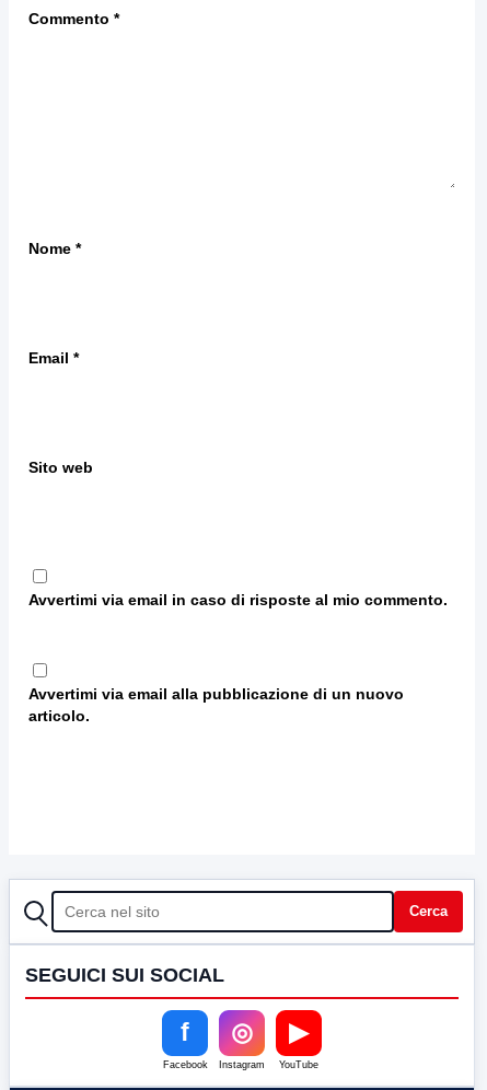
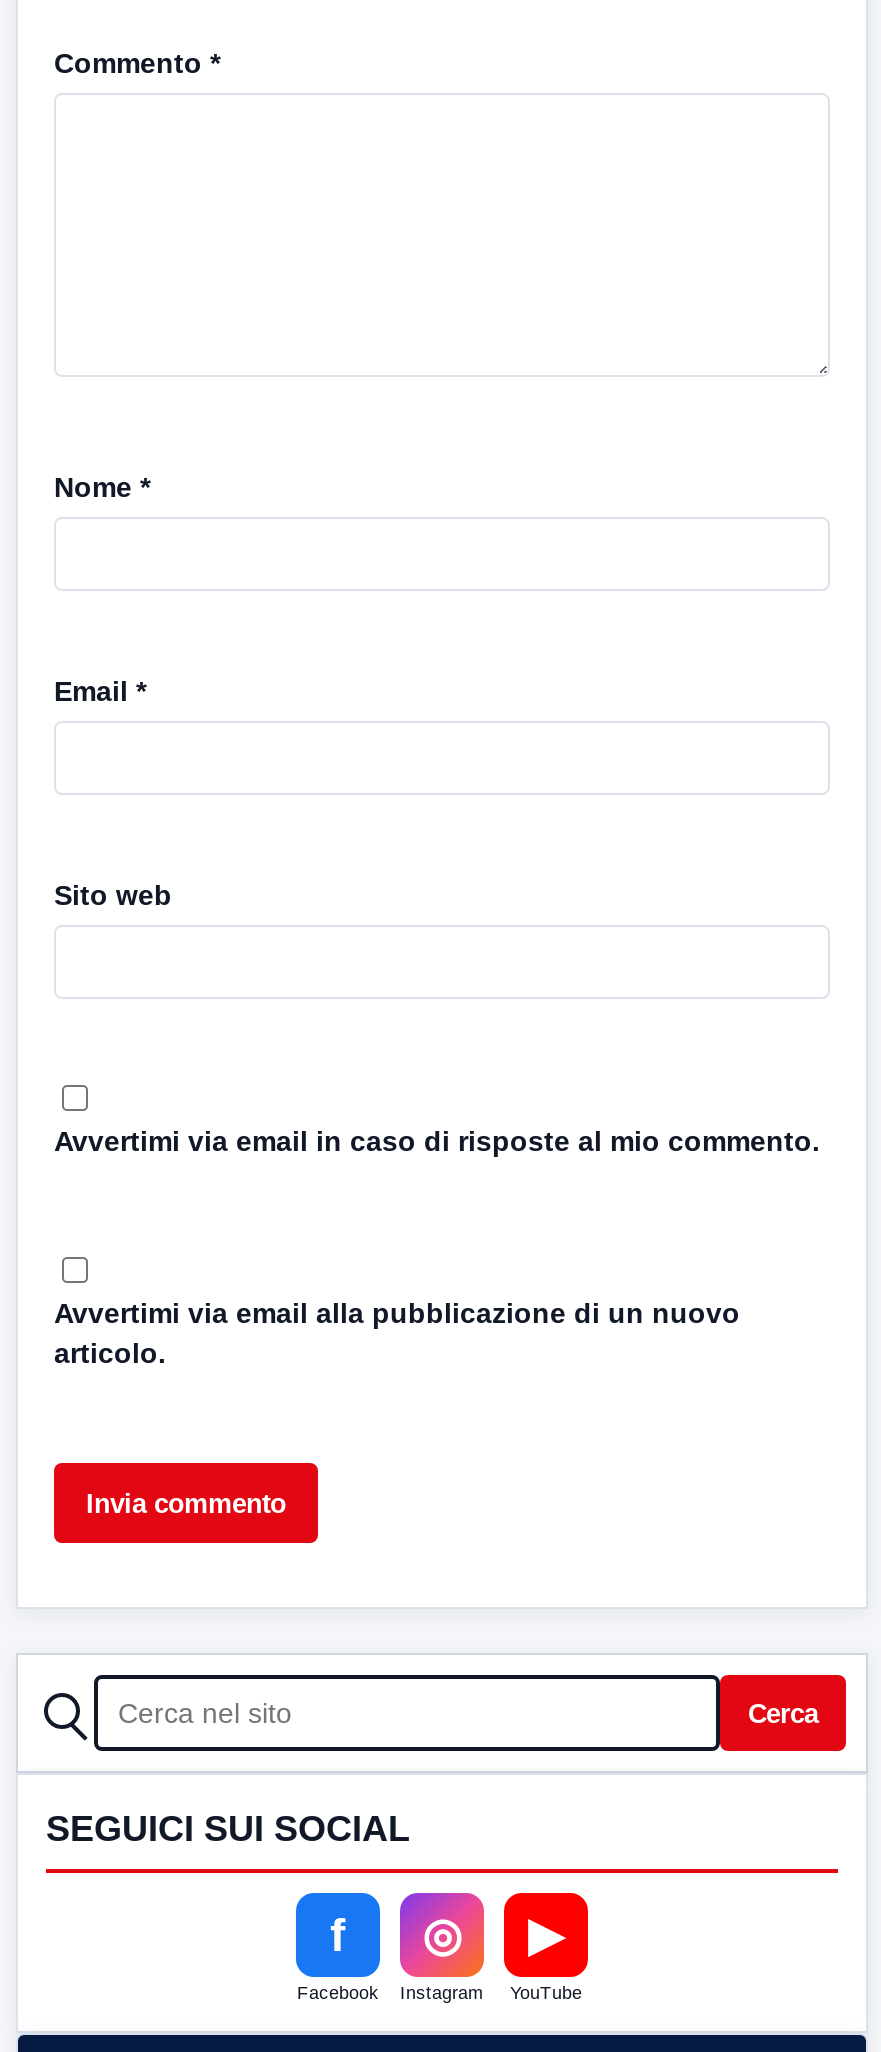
none -> [52,1460,320,1546] [image]

